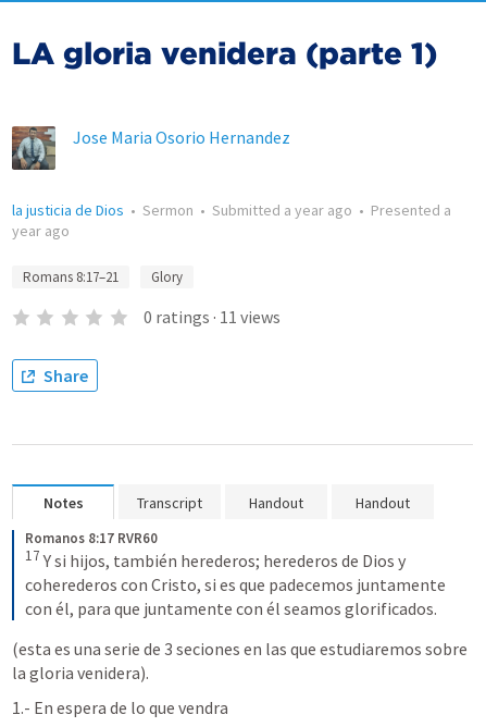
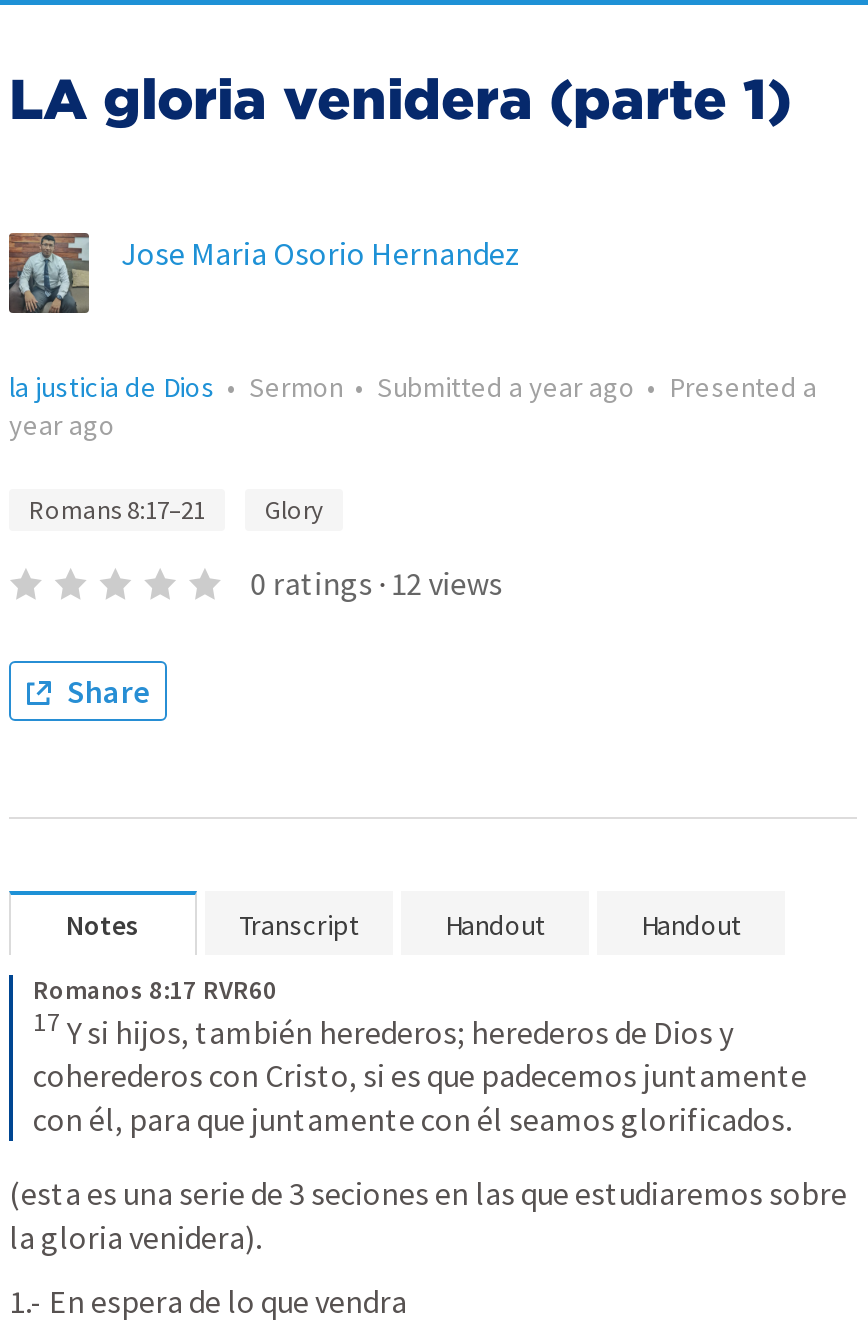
[143,306,280,328] 0 ratings · 11 views -> [250,563,502,603] 0 ratings · 12 views

